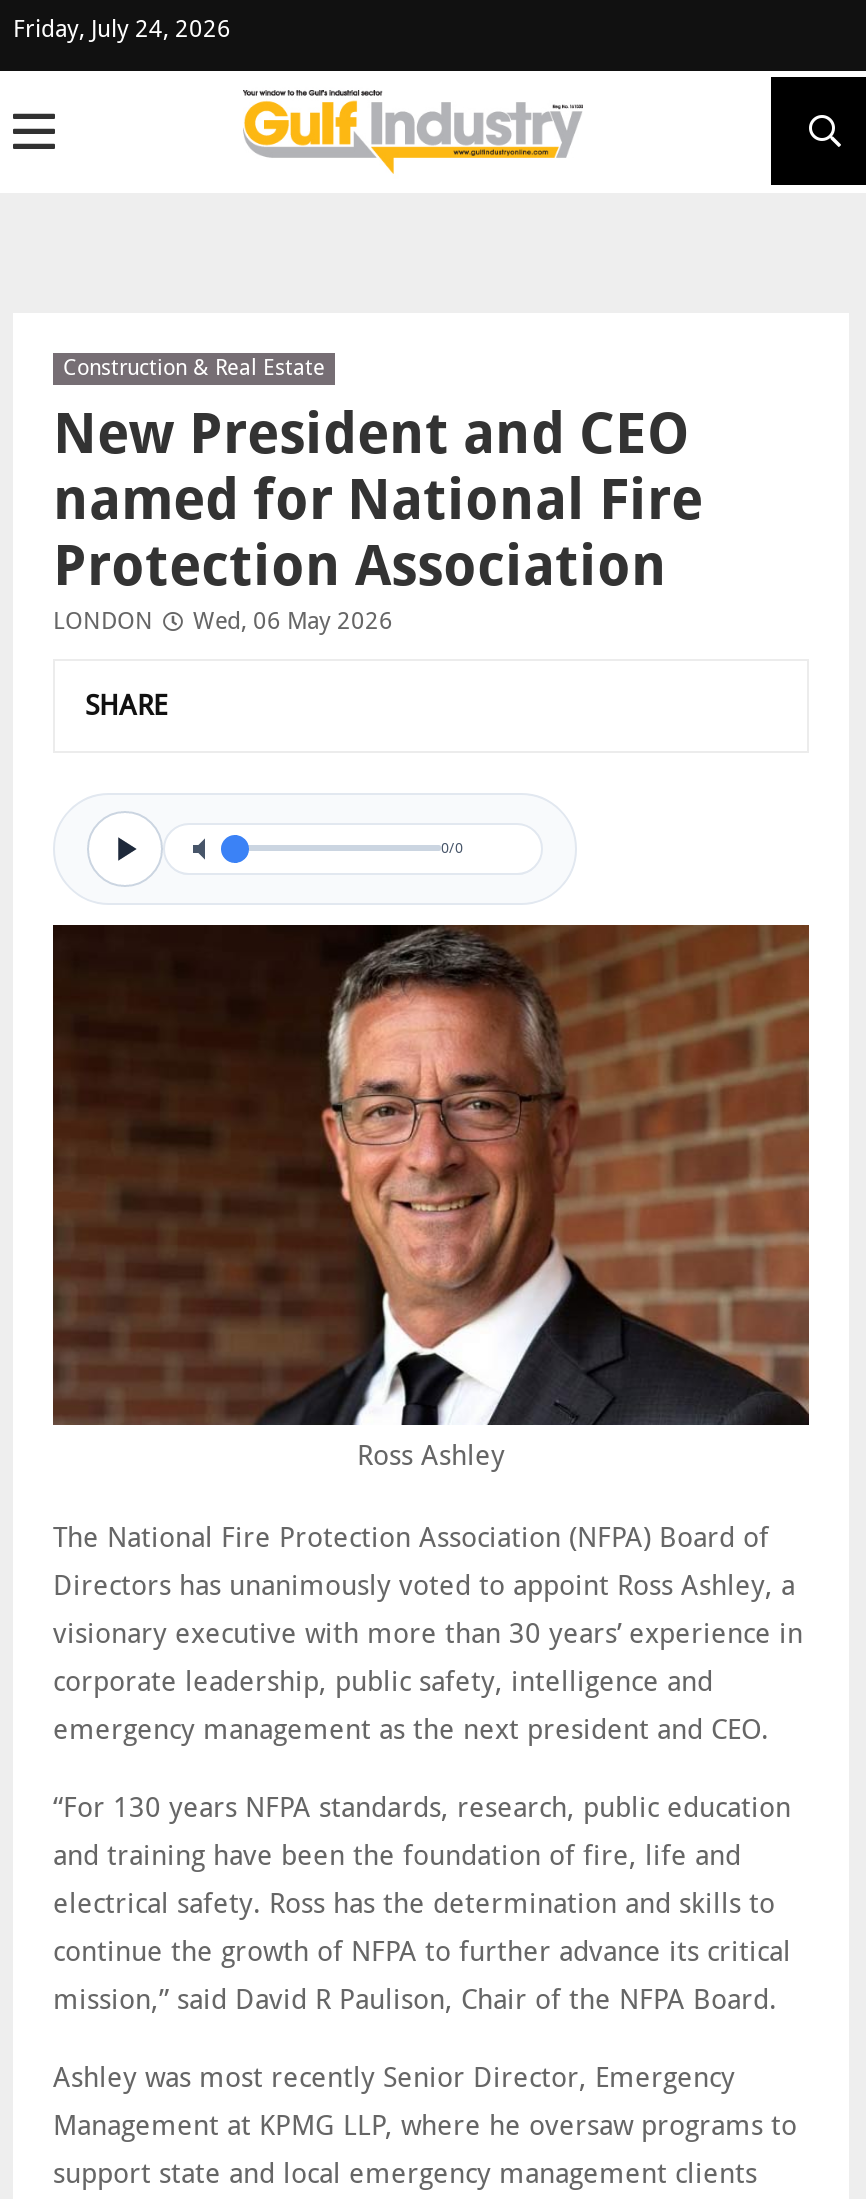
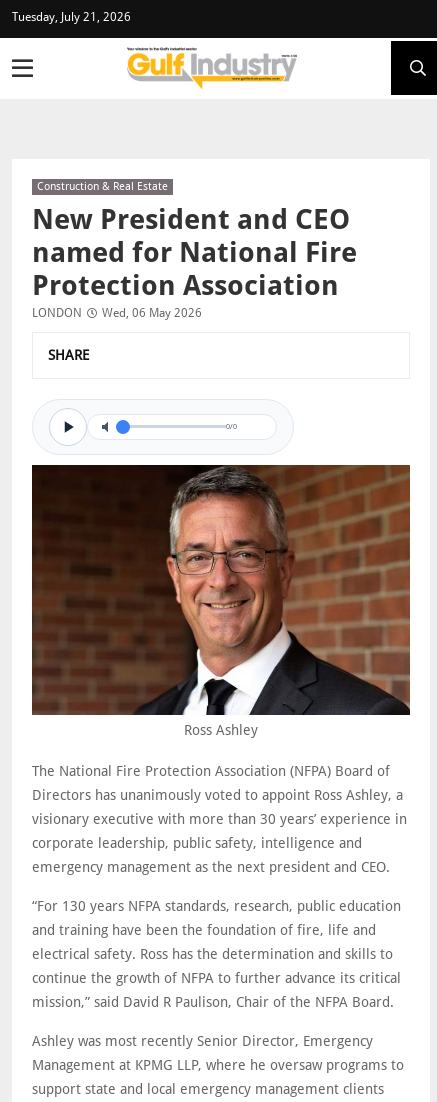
[13,15,231,43] Friday, July 24, 2026 -> [12,10,131,24] Tuesday, July 21, 2026

